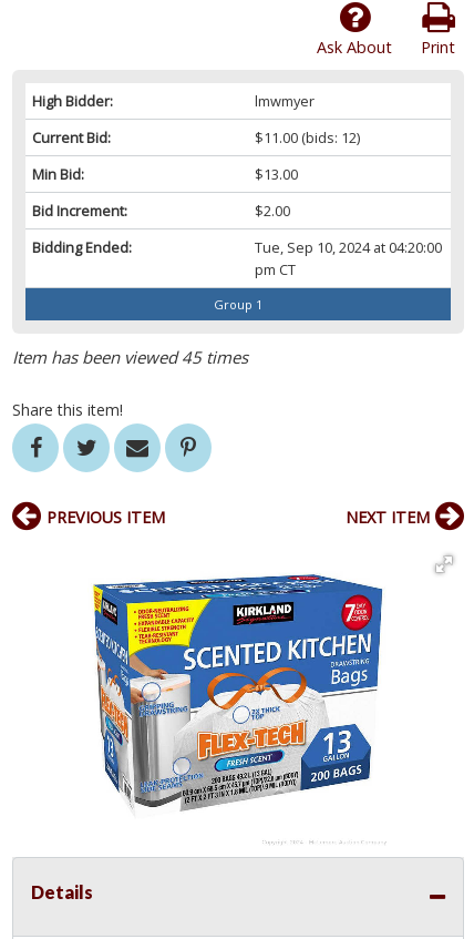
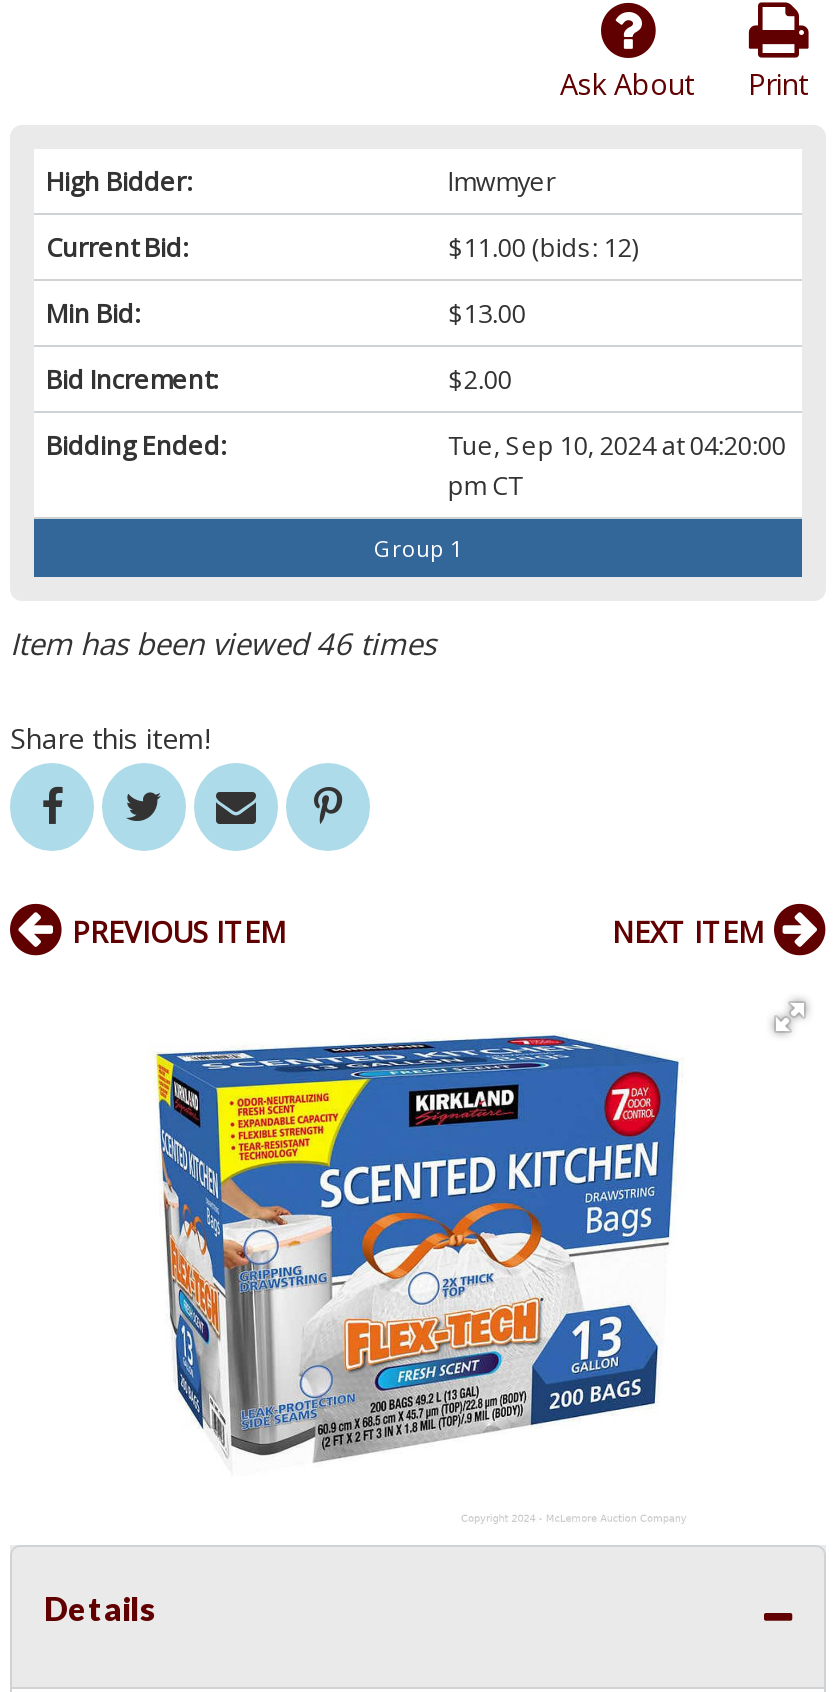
[12,346,248,368] Item has been viewed 45 times -> [10,623,436,663] Item has been viewed 46 times

